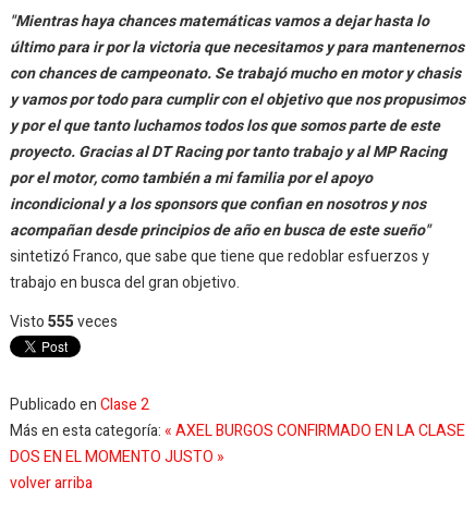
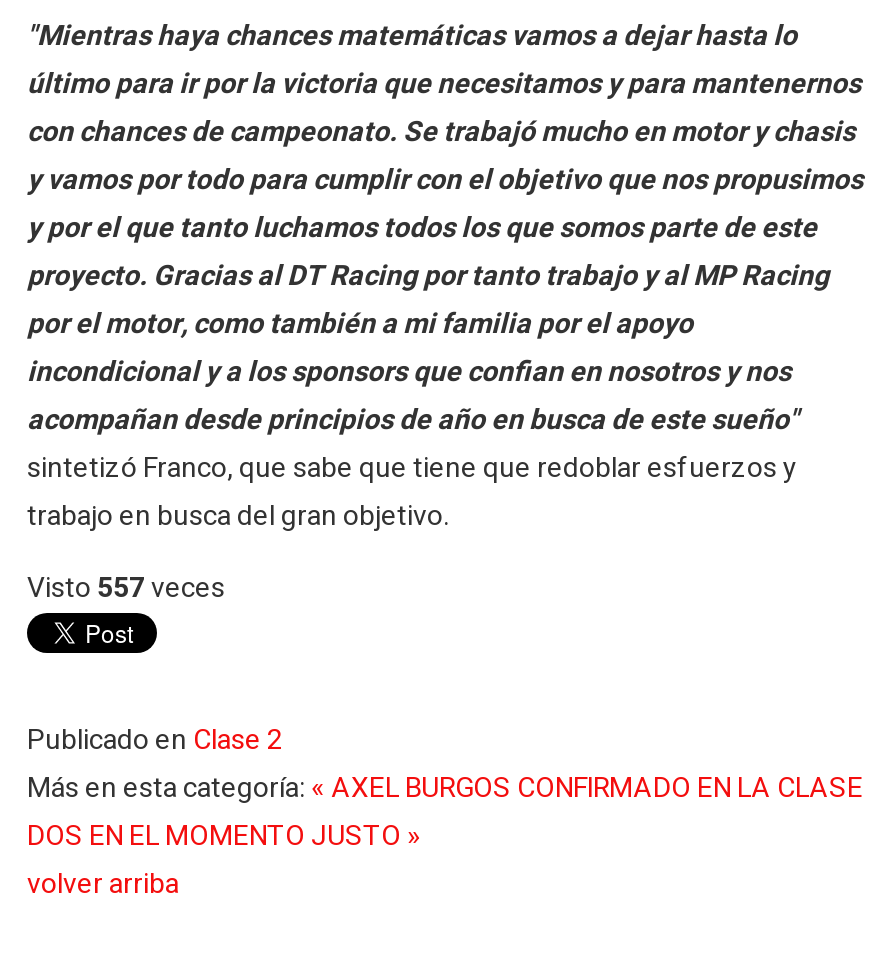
[10,310,118,333] Visto 555veces -> [27,567,225,609] Visto 557veces

